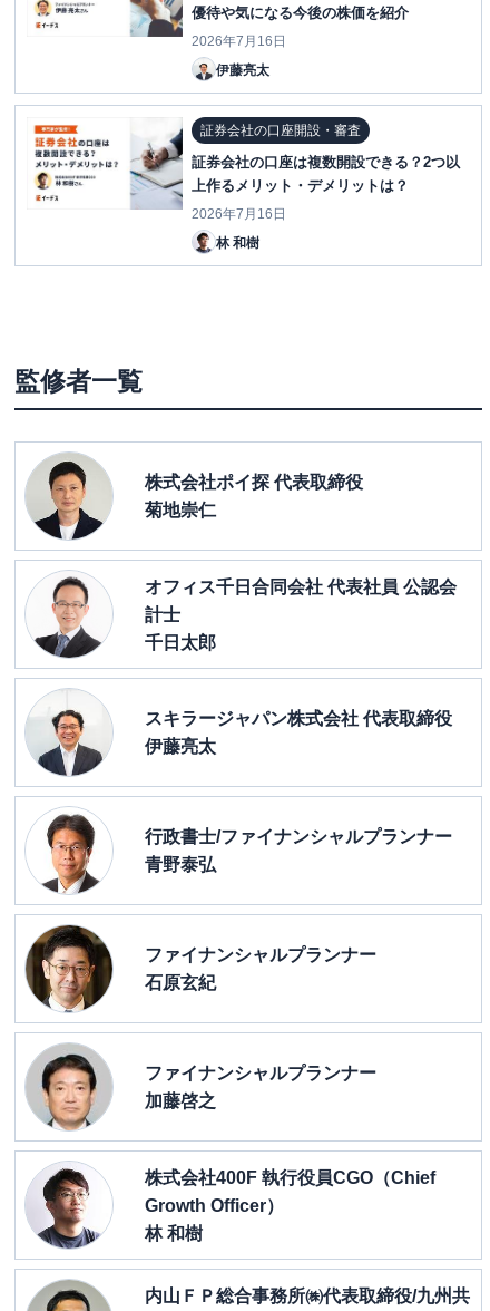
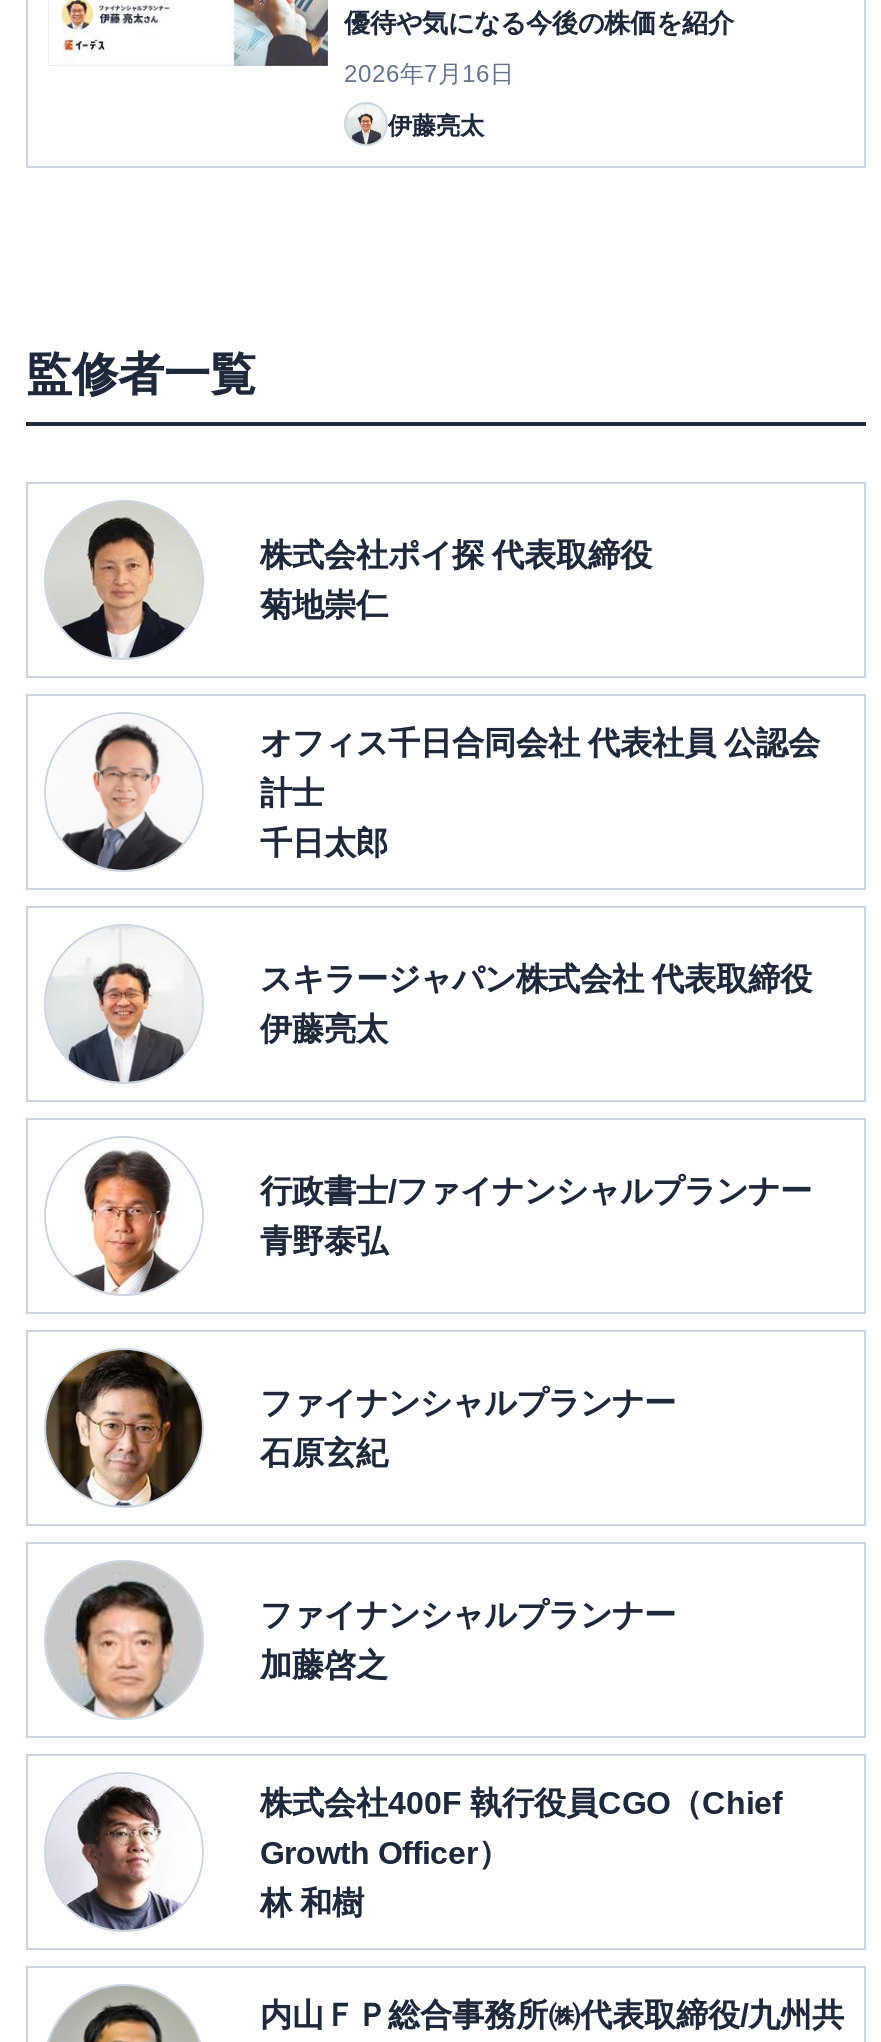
[33,124,119,190] [image] -> none
[130,123,460,250] [image] | 証券会社の口座開設・審査 | 証券会社の口座は複数開設できる？2つ以 | 上作るメリット・デメリットは？ | 2026年7月16日 | 林 和樹 -> none

